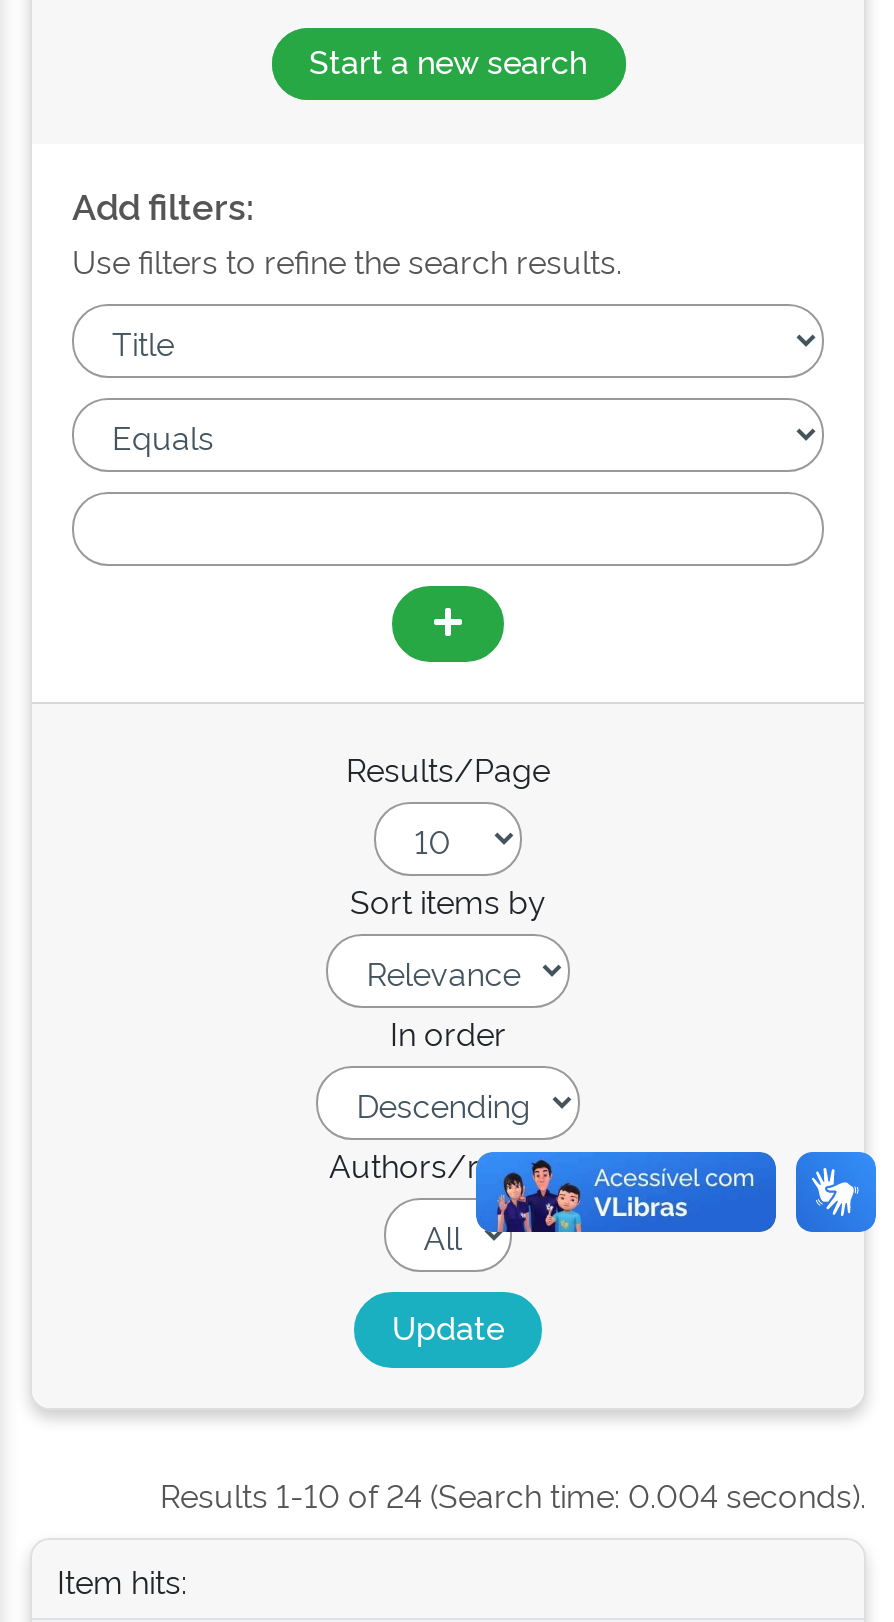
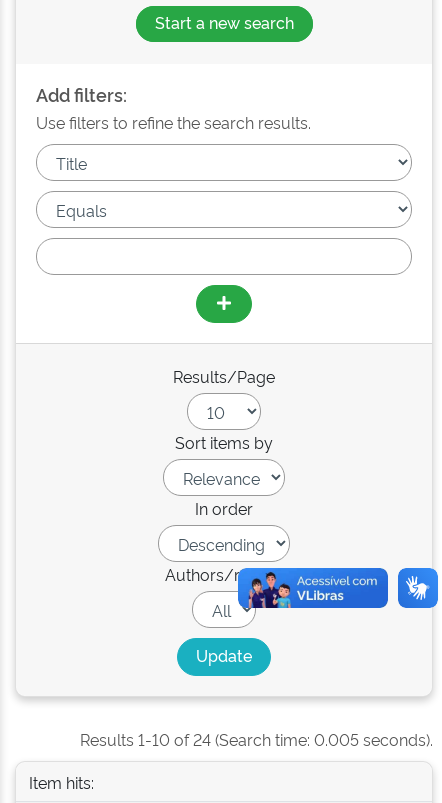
[160,1472,866,1516] Results 1-10 of 24 (Search time: 0.004 seconds). -> [80,728,433,750] Results 1-10 of 24 (Search time: 0.005 seconds).

